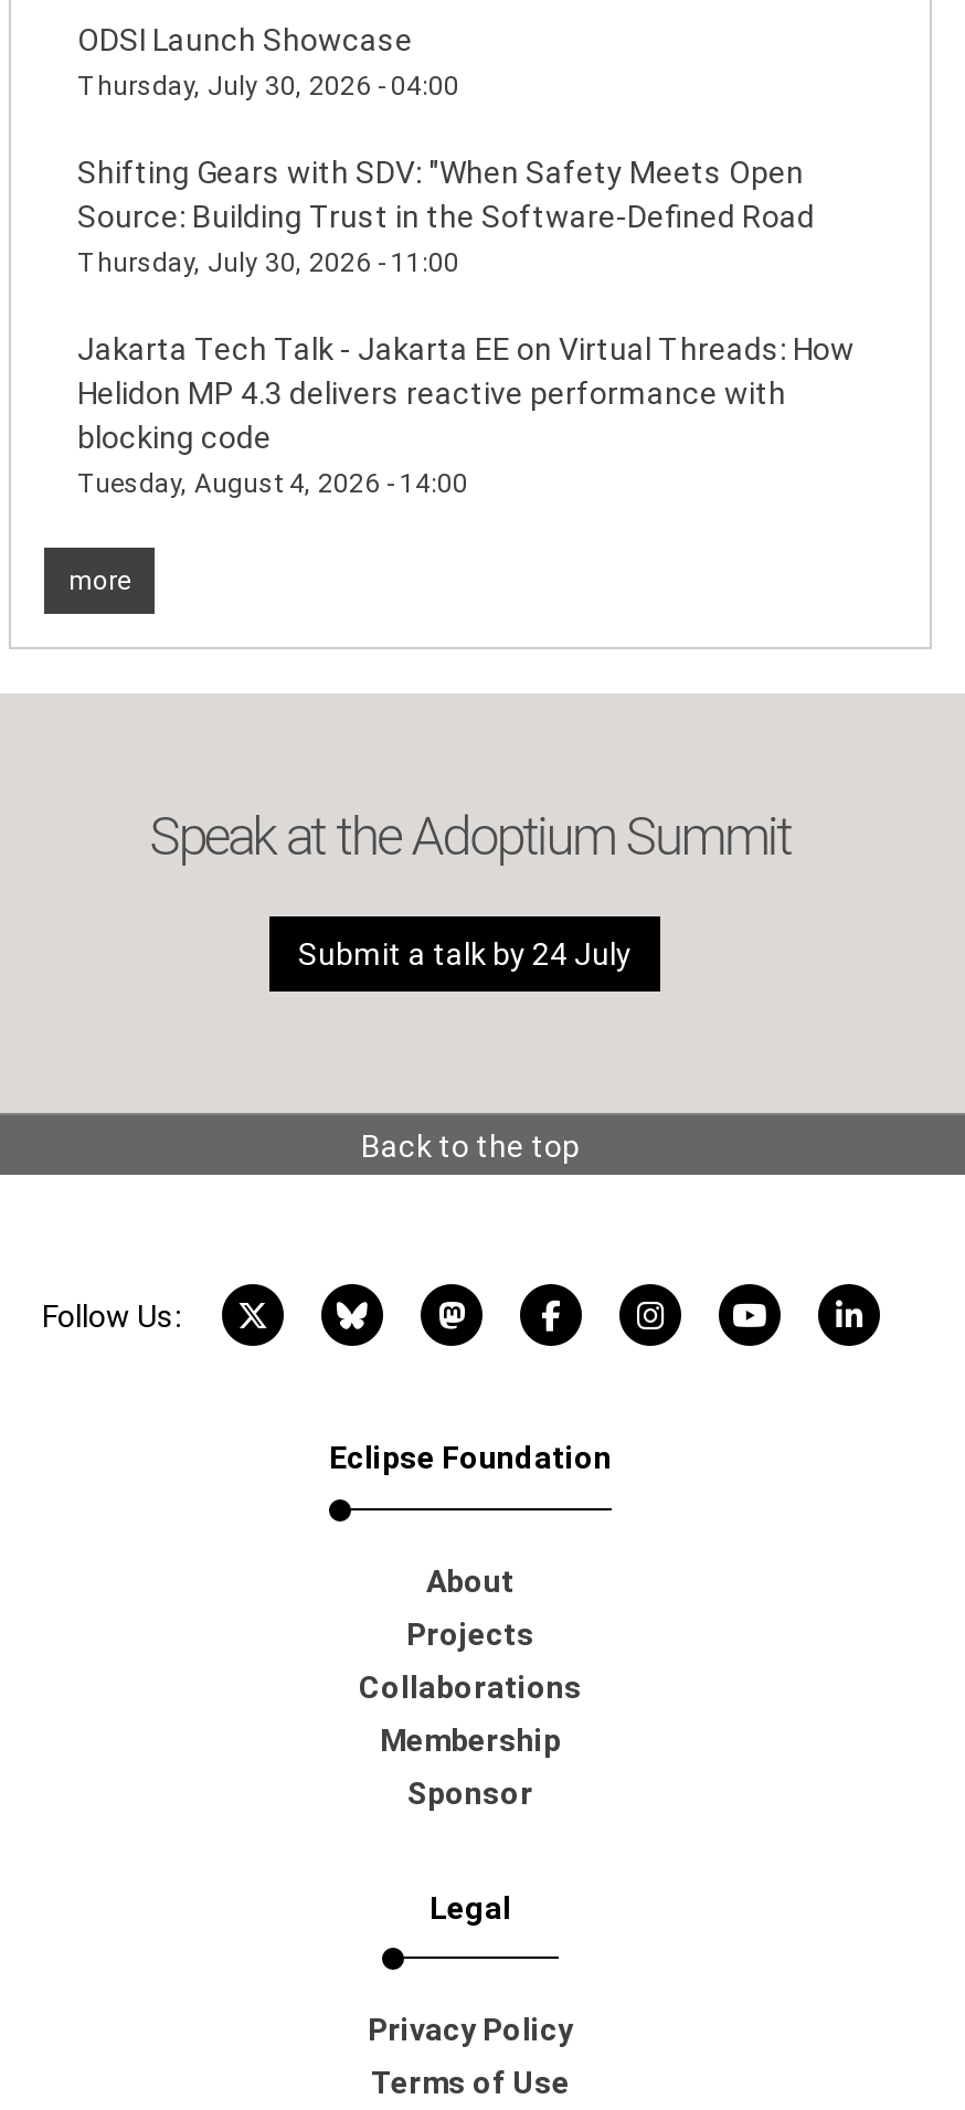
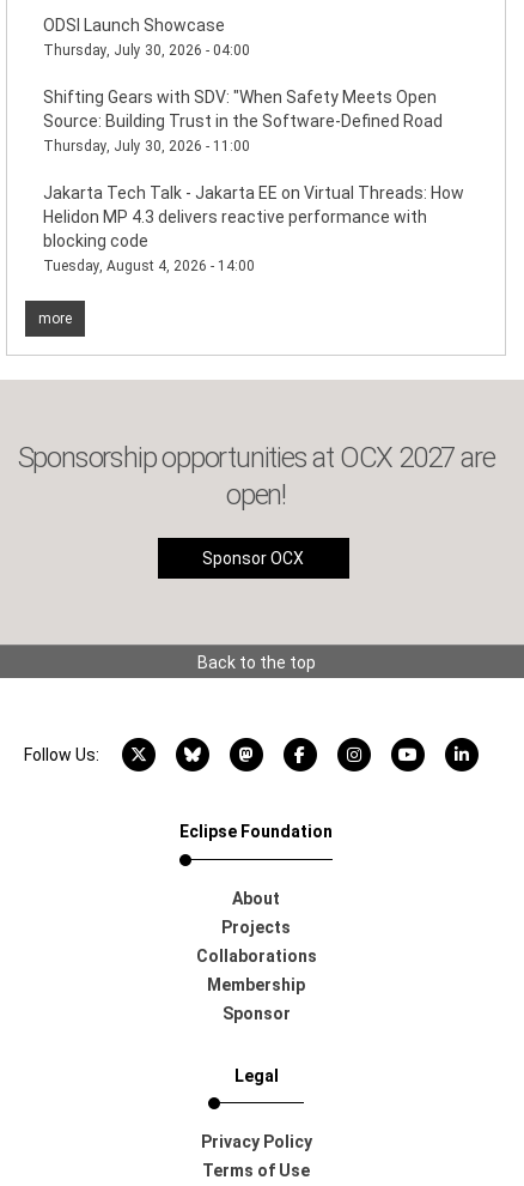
[150,806,791,868] Speak at the Adoptium Summit -> [17,441,495,512] Sponsorship opportunities at OCX 2027 are | open!
[298,936,632,972] Submit a talk by 24 July -> [202,549,304,568] Sponsor OCX

